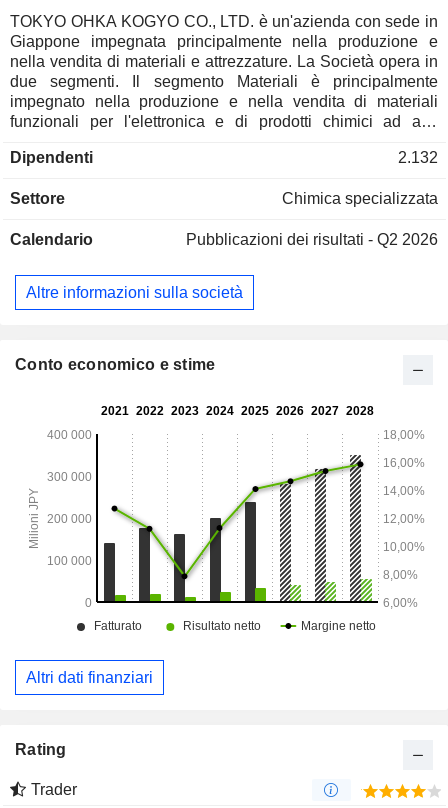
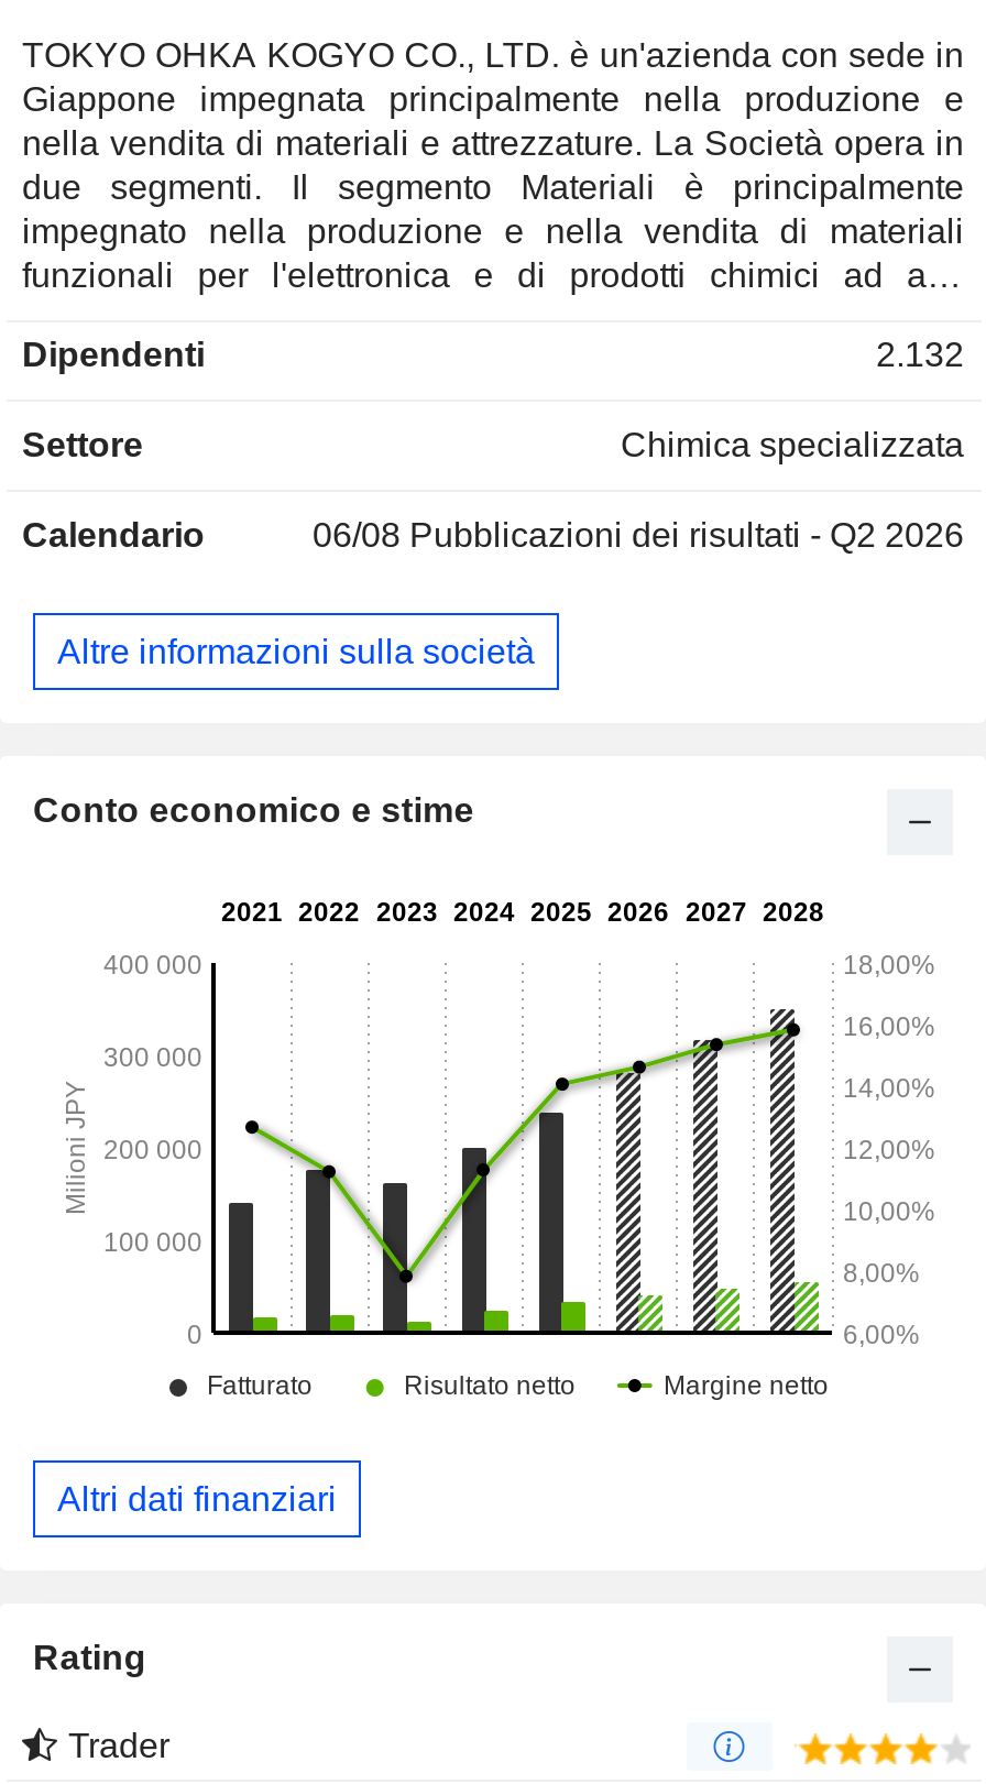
[186,231,438,248] Pubblicazioni dei risultati - Q2 2026 -> [313,516,964,553] 06/08 Pubblicazioni dei risultati - Q2 2026

